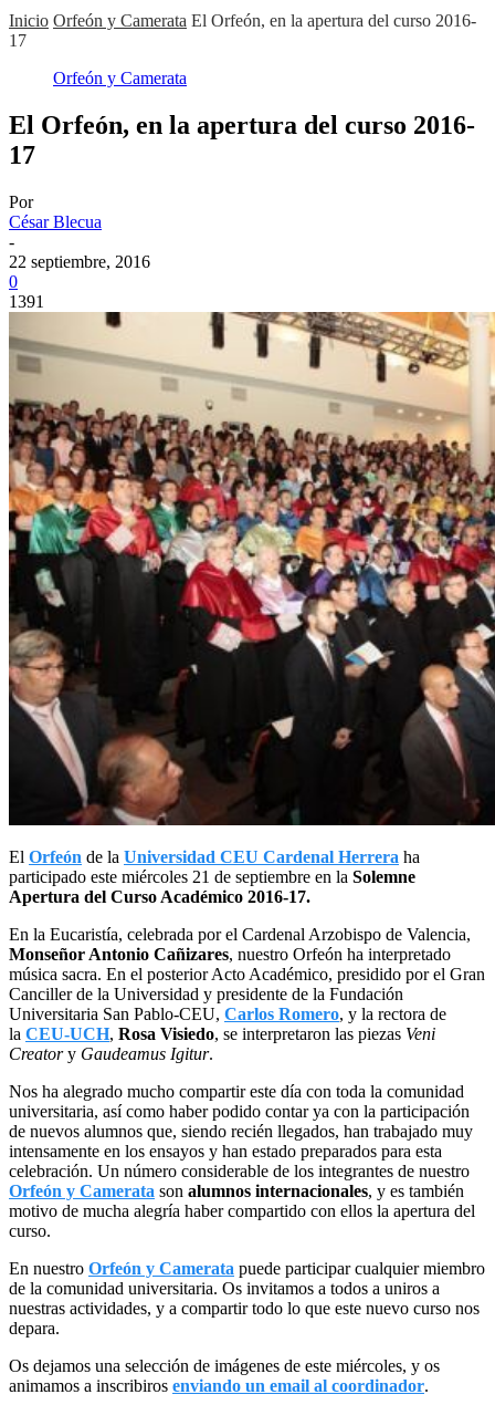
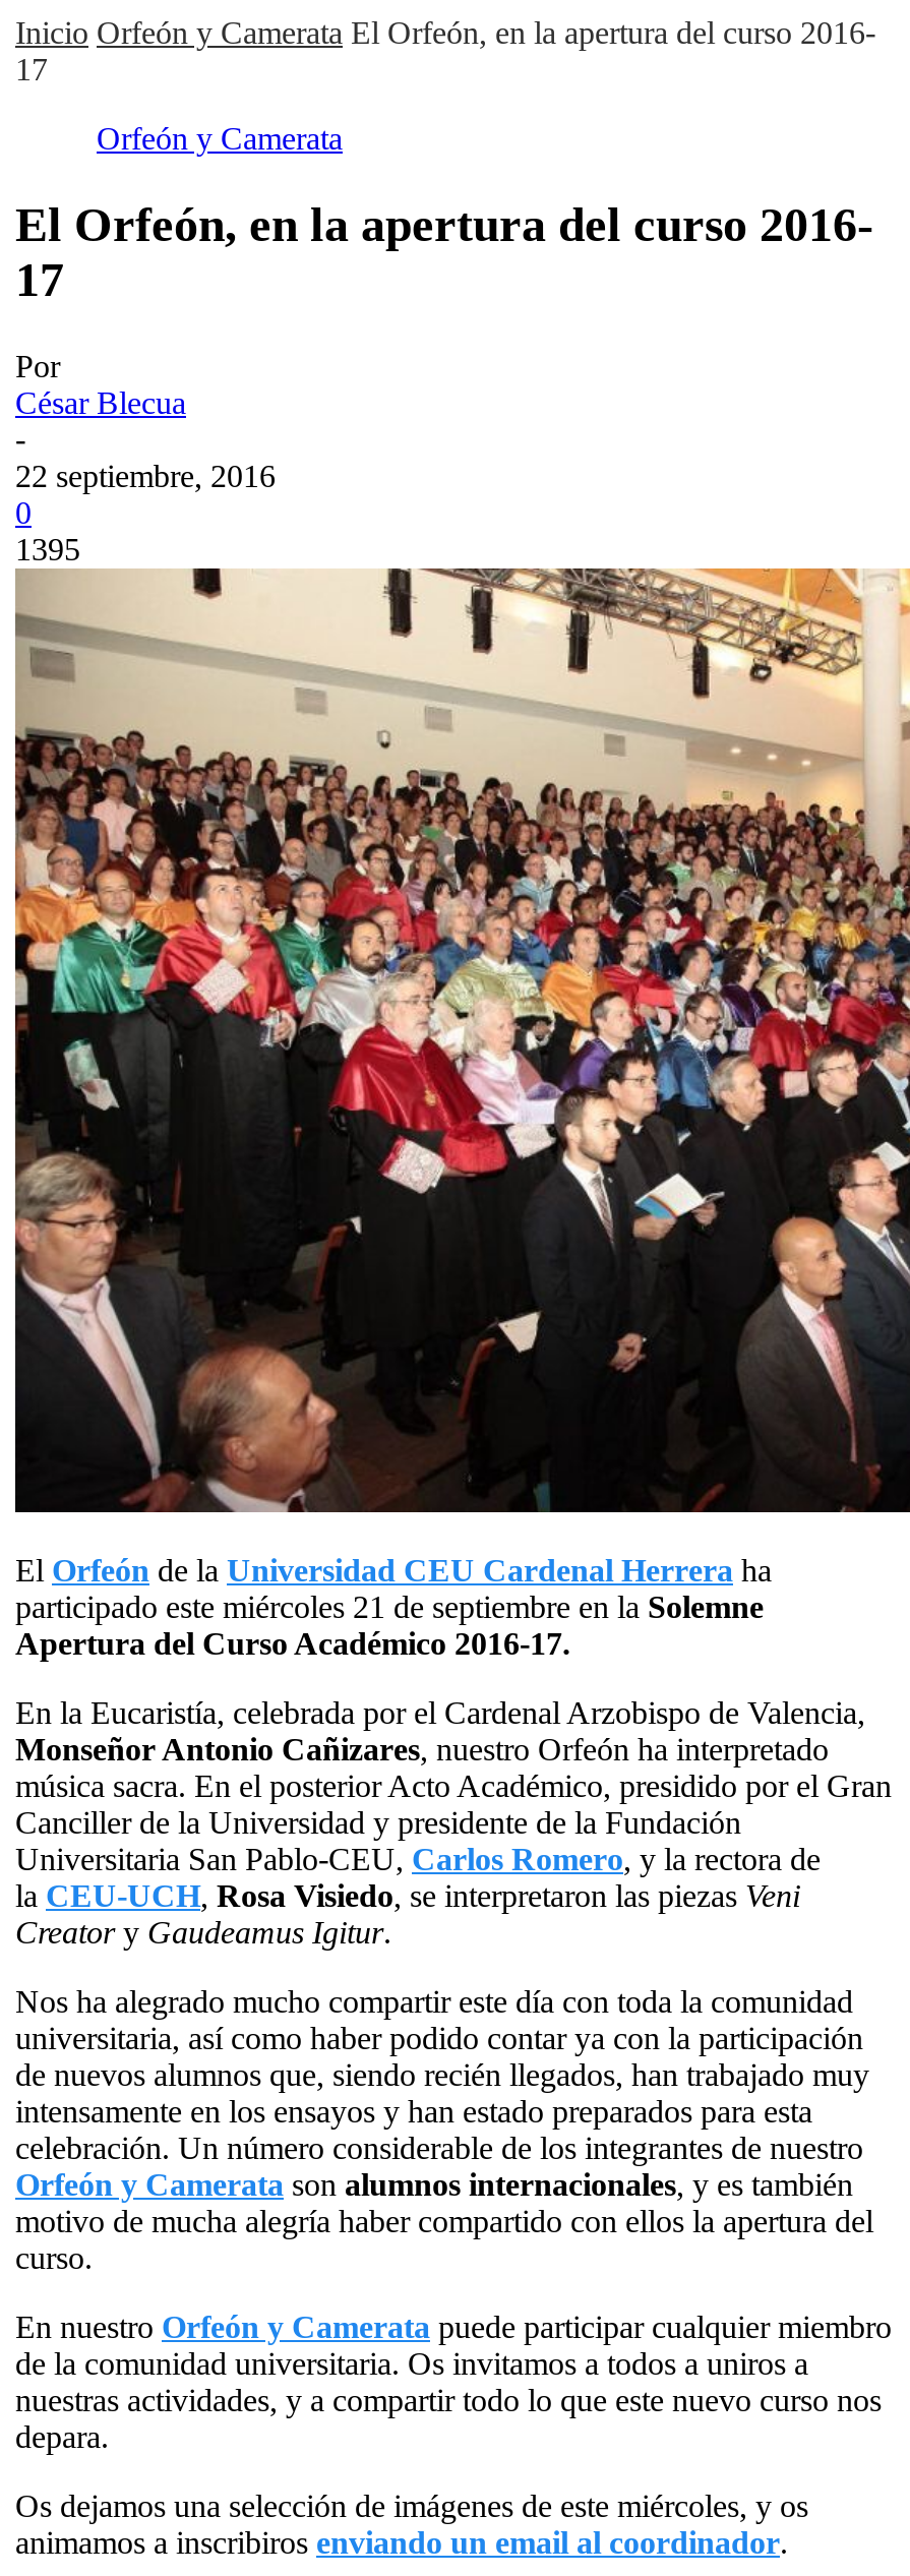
[9,292,44,311] 1391 -> [15,531,80,566] 1395

